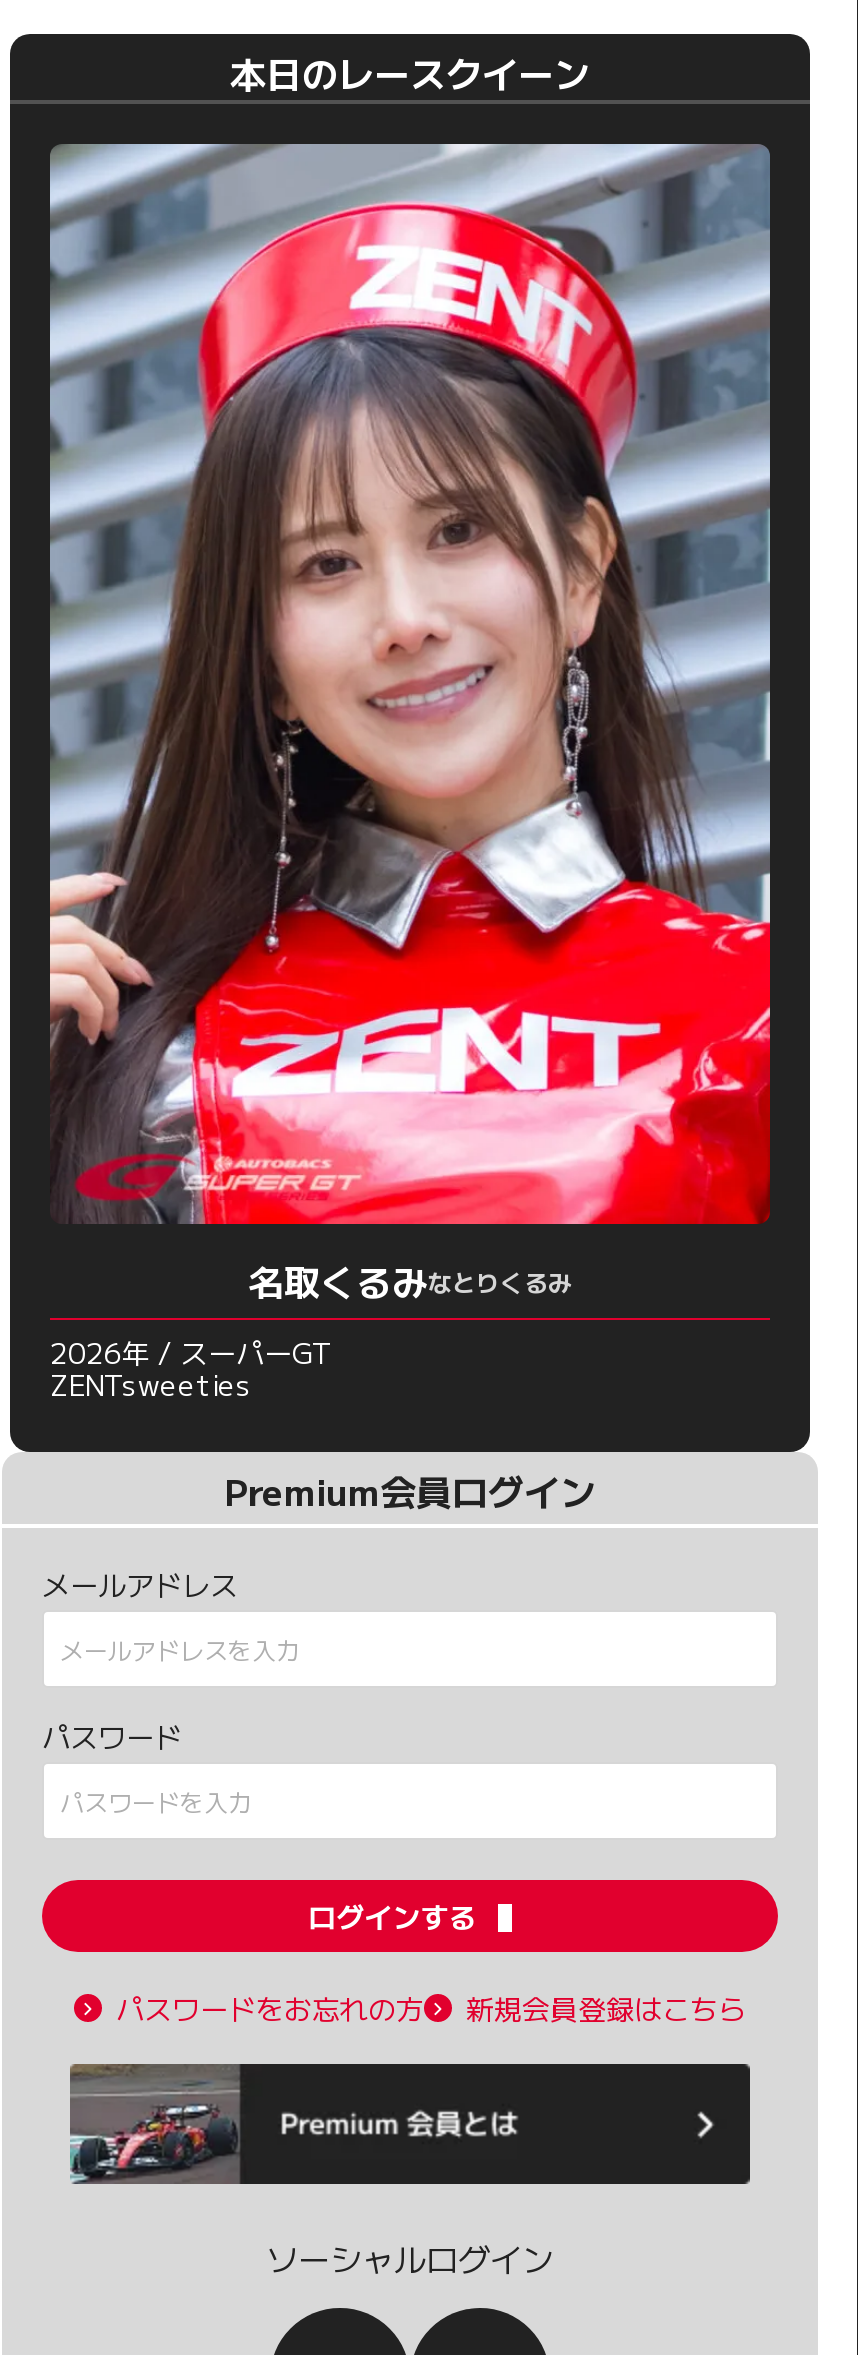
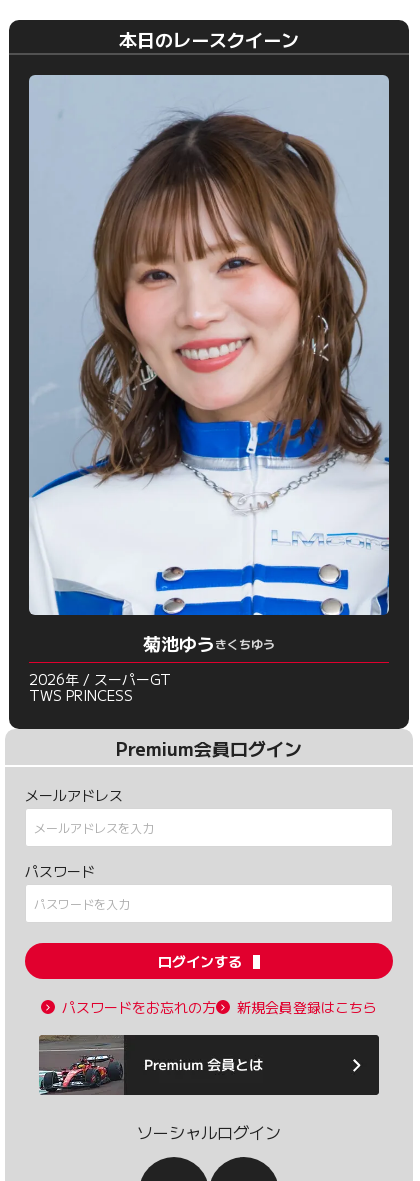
[48,143,772,1306] [image] | 名取くるみなとりくるみ -> [28,75,390,656] [image] | 菊池ゆうきくちゆう
[50,1364,252,1404] ZENTsweeties -> [29,685,133,705] TWS PRINCESS

